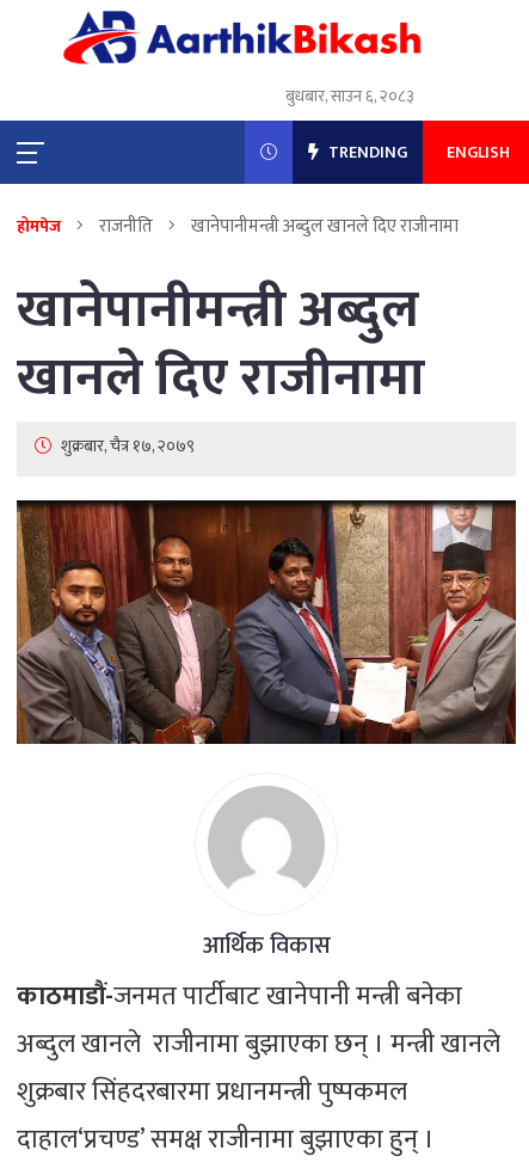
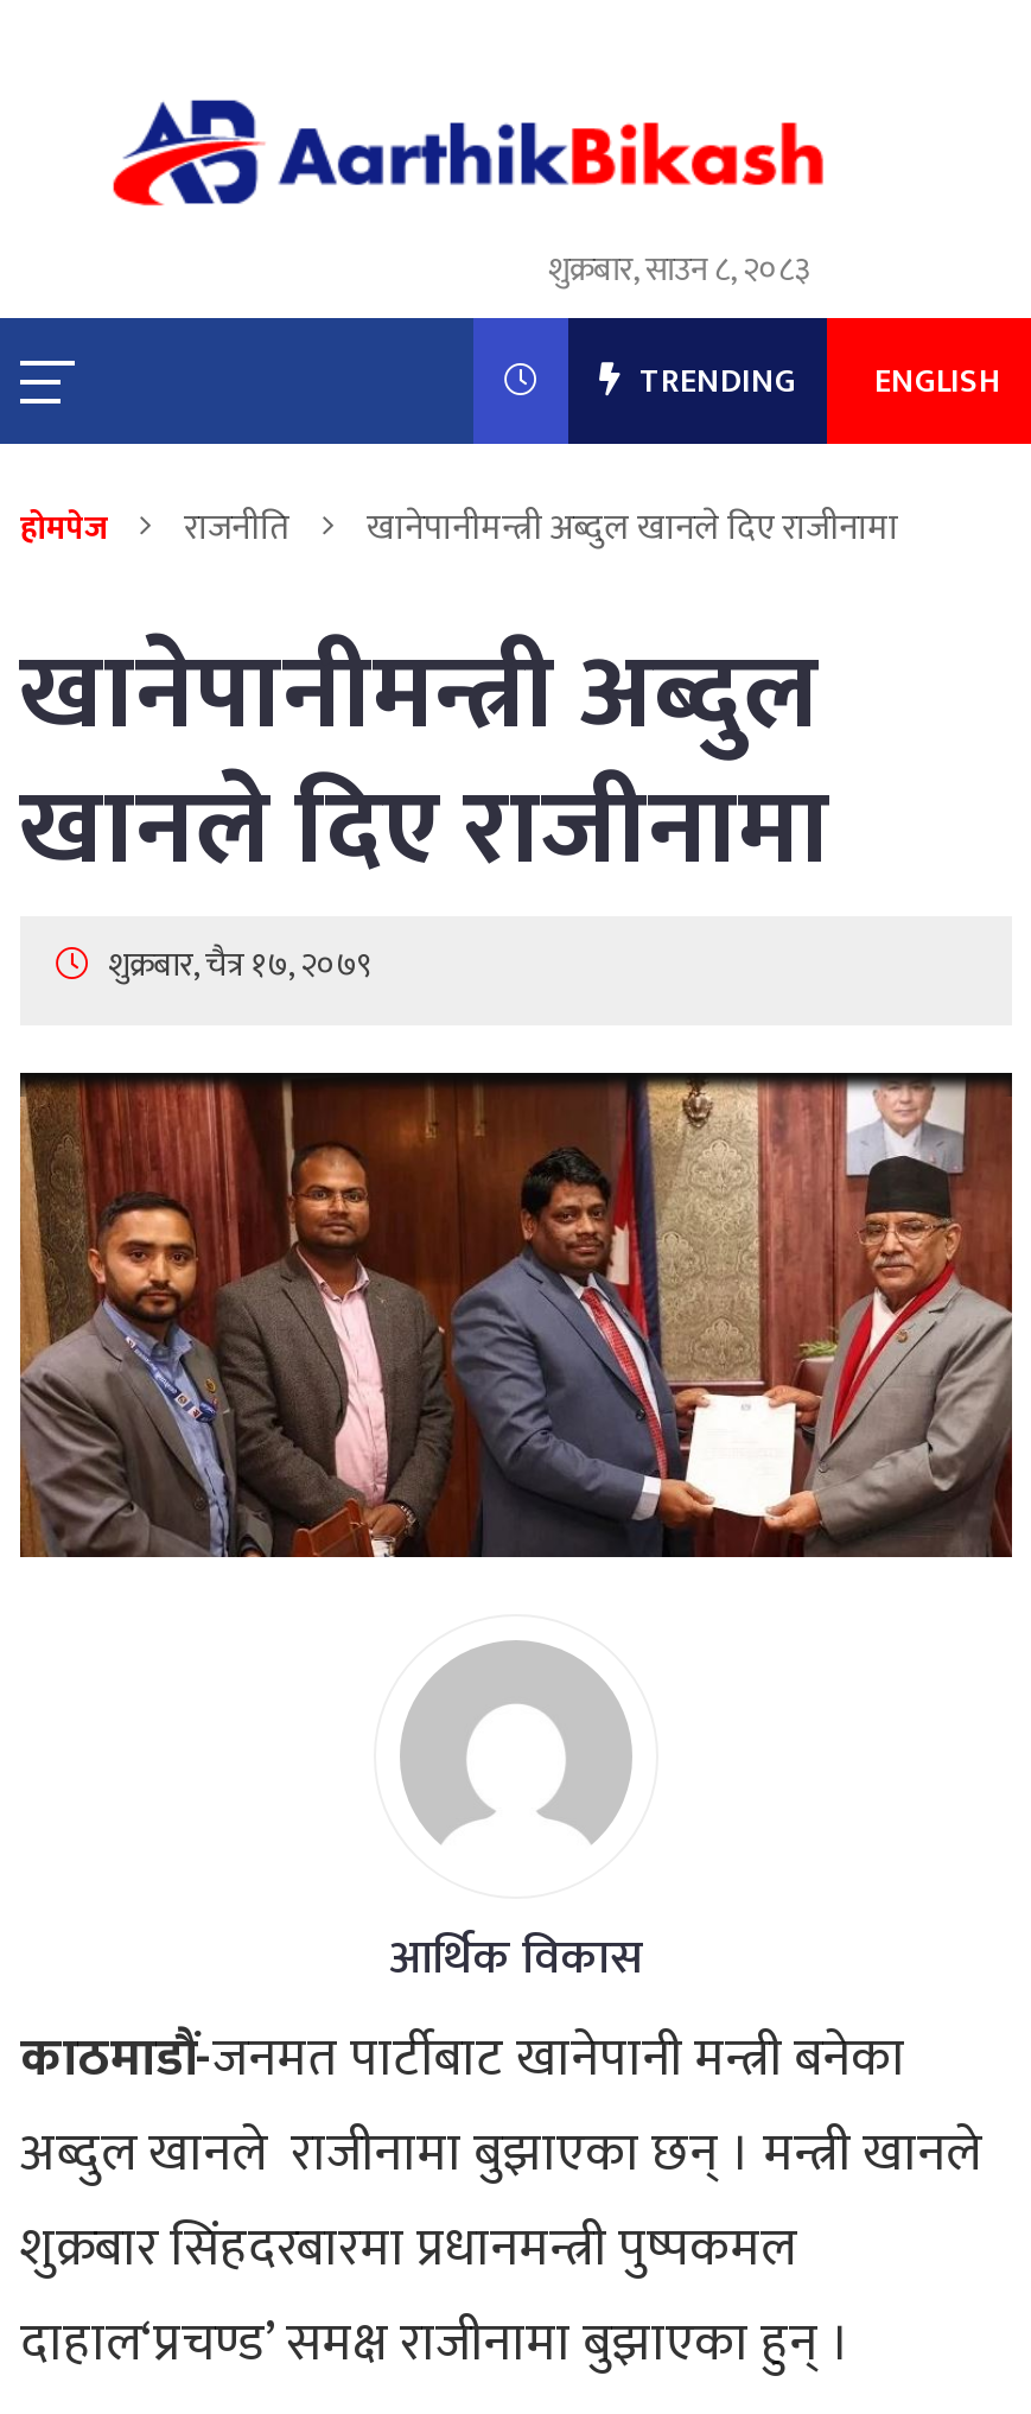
[286,83,415,110] बुधबार, साउन ६, २०८३ -> [548,242,811,297] शुक्रबार, साउन ८, २०८३

